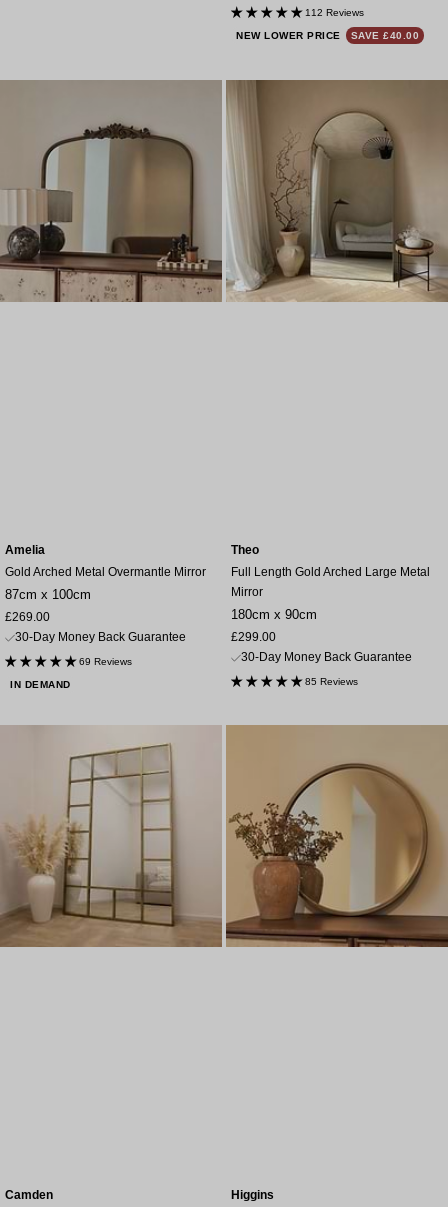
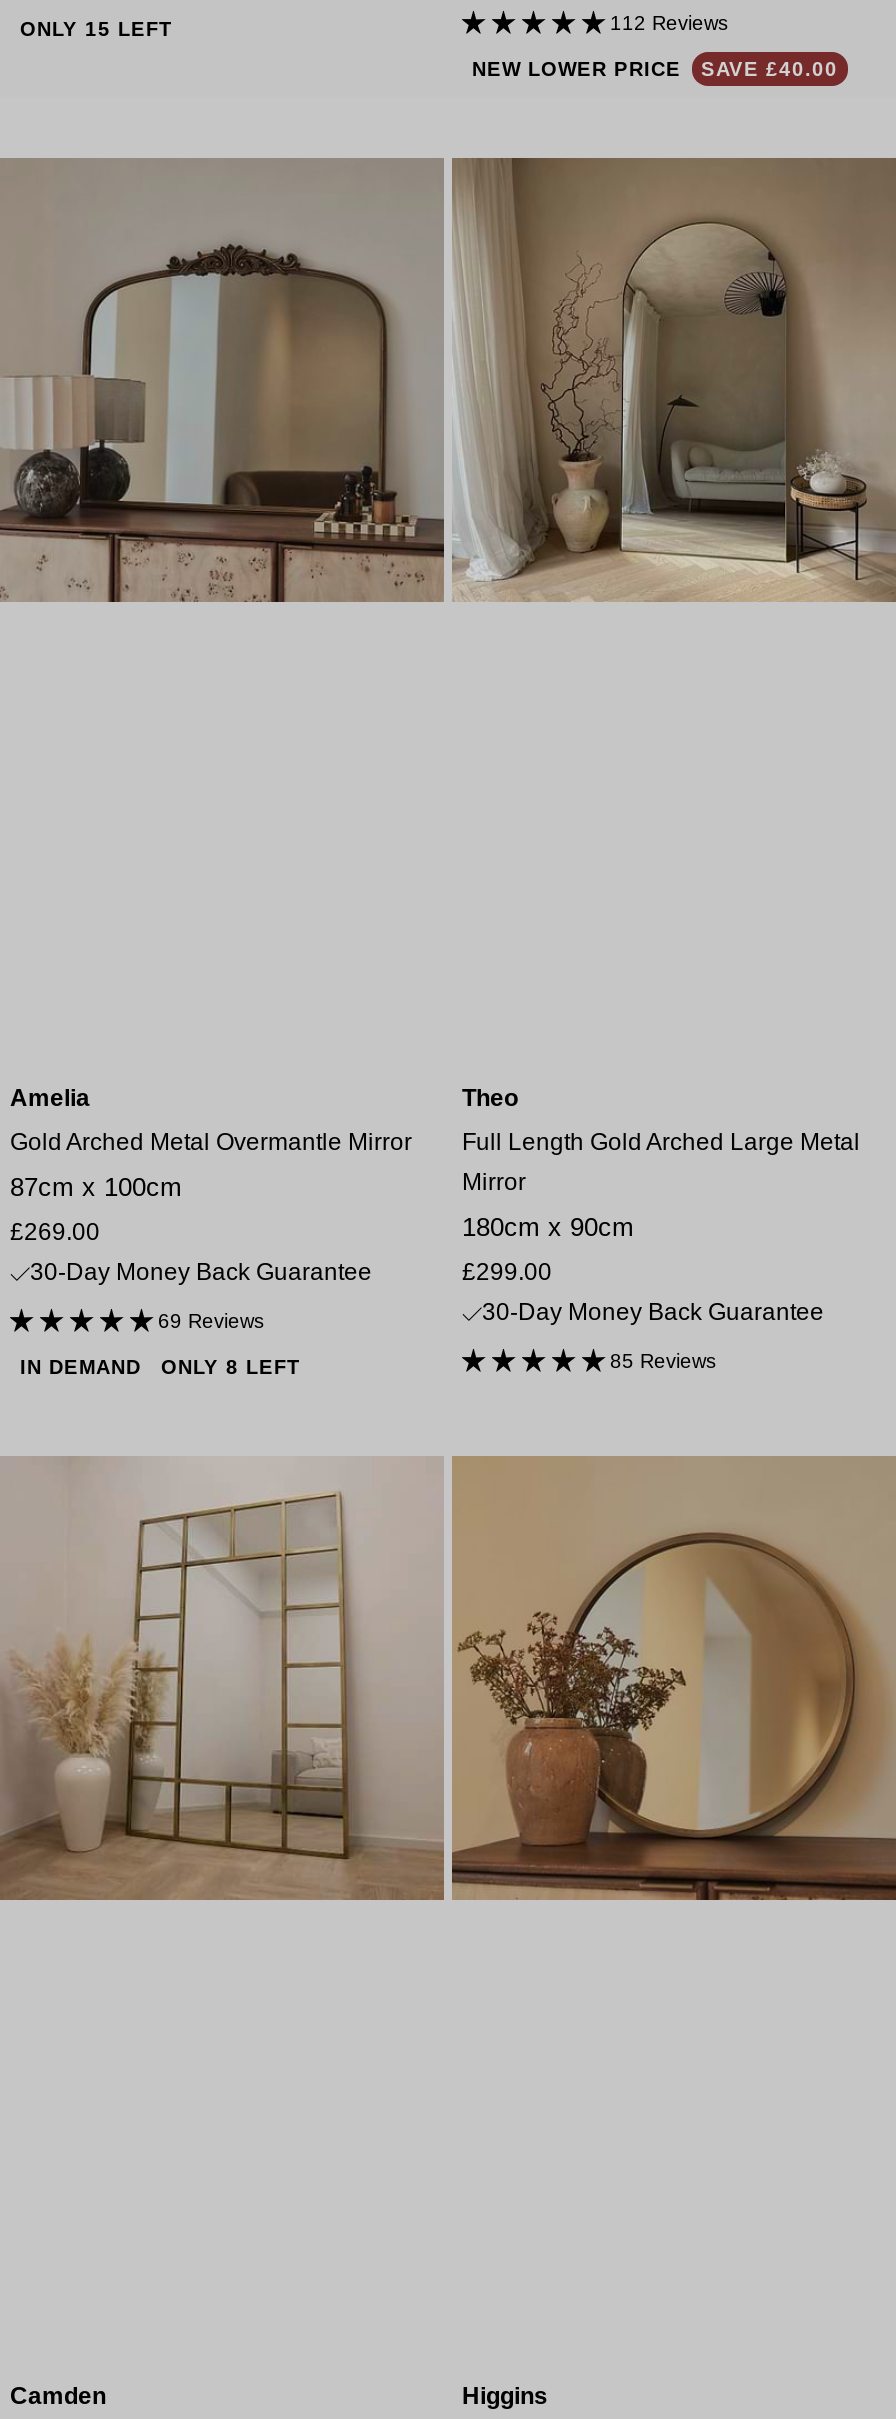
none -> [20,18,172,40] ONLY 15 LEFT
none -> [161,1356,300,1378] ONLY 8 LEFT

